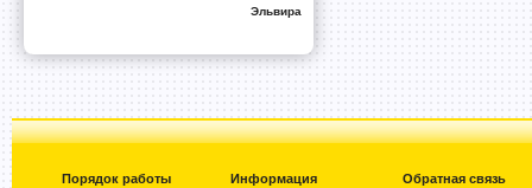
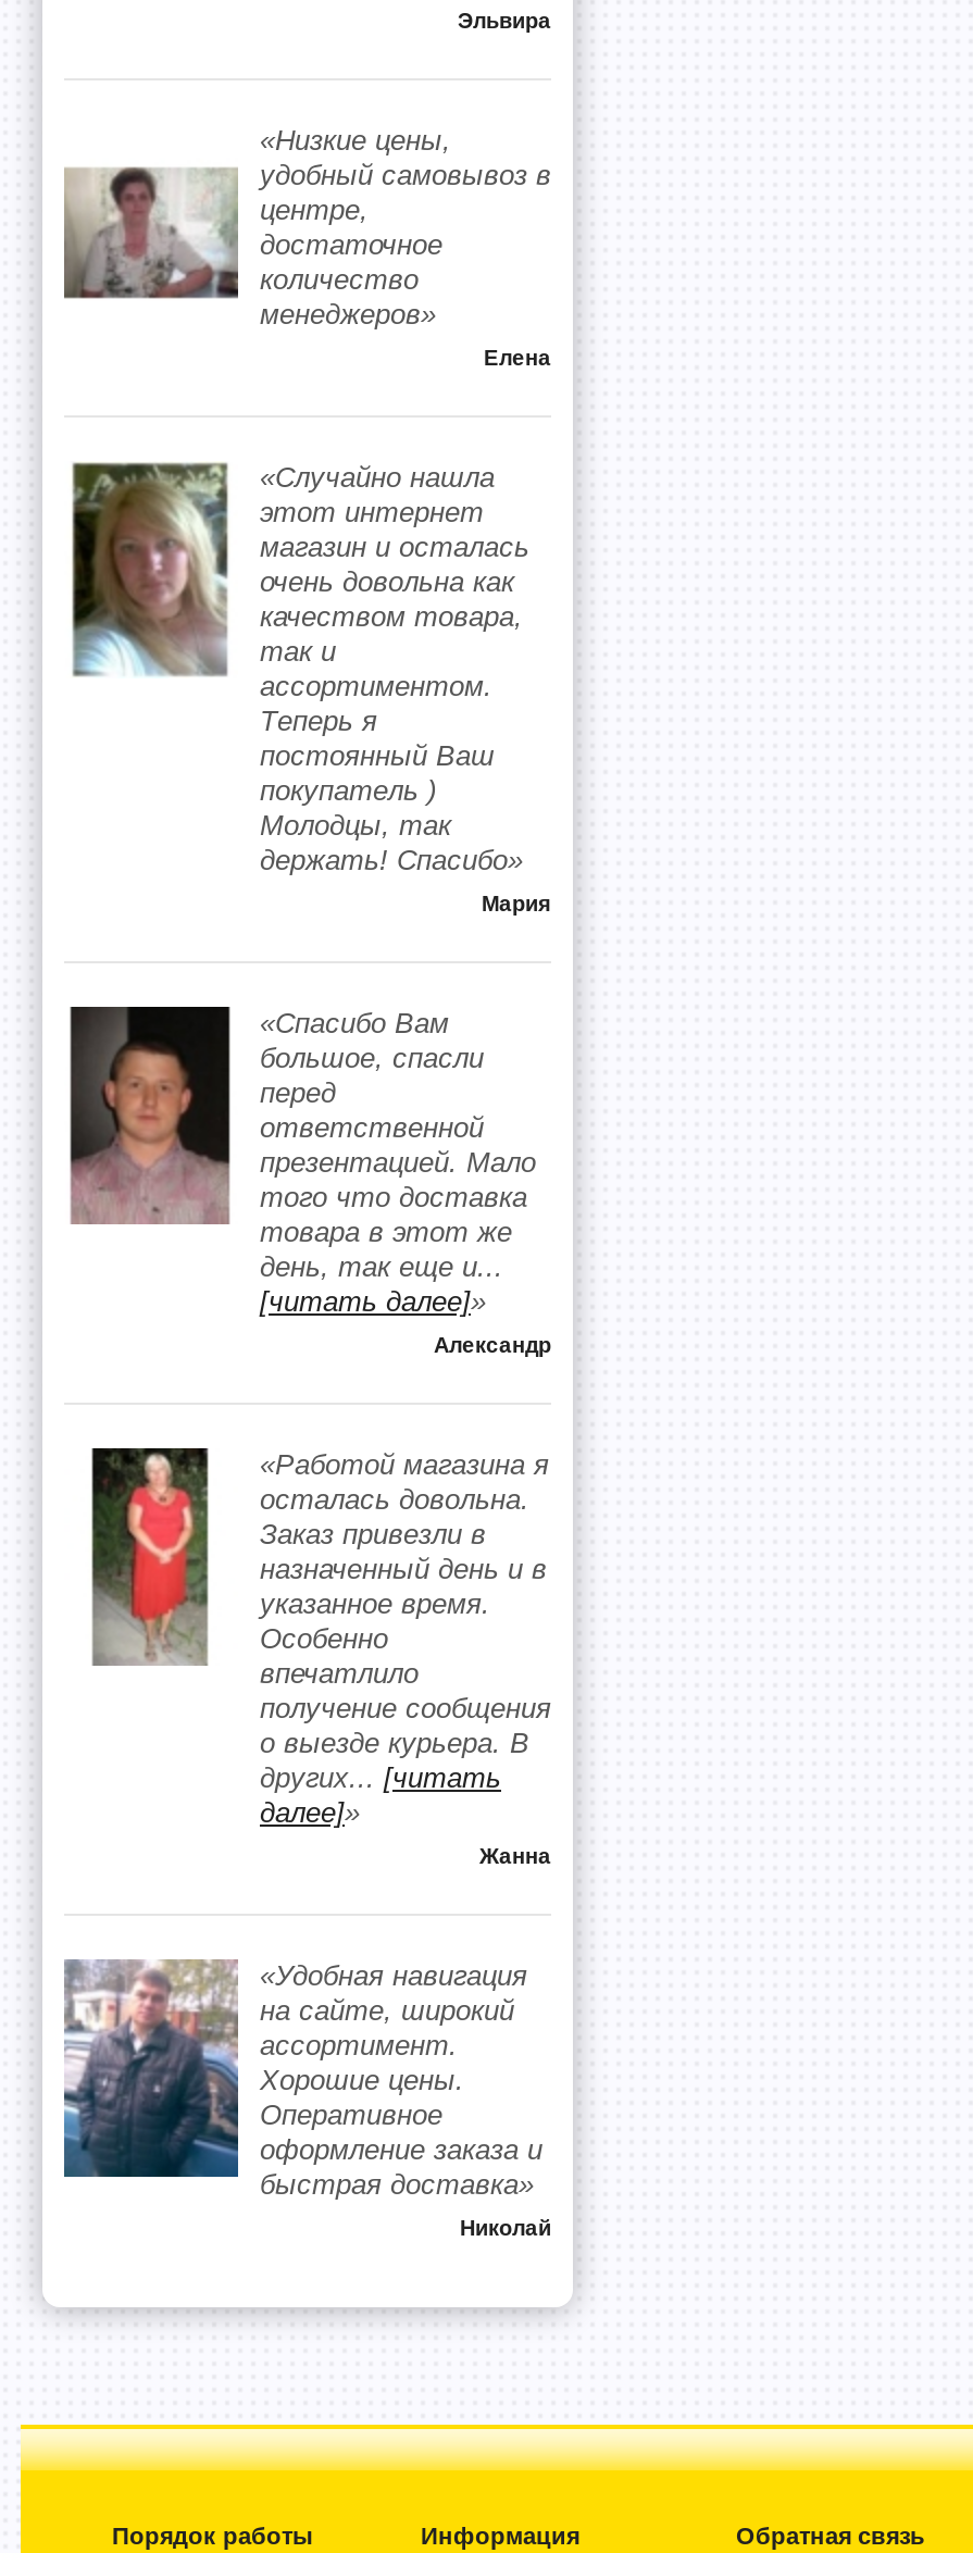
none -> [62,124,551,370] [image] | «Низкие цены, | удобный самовывоз в | центре, | достаточное | количество | менеджеров» | Елена
none -> [62,1957,551,2240] [image] | «Удобная навигация | на сайте, широкий | ассортимент. | Хорошие цены. | Оперативное | оформление заказа и | быстрая доставка» | Николай
none -> [68,1005,551,1357] [image] | «Спасибо Вам | большое, спасли | перед | ответственной | презентацией. Мало | того что доставка | товара в этот же | день, так еще и... | [читать далее]» | Александр
none -> [71,461,551,916] [image] | «Случайно нашла | этот интернет | магазин и осталась | очень довольна как | качеством товара, | так и | ассортиментом. | Теперь я | постоянный Ваш | покупатель ) | Молодцы, так | держать! Спасибо» | Мария
none -> [90,1446,551,1868] [image] | «Работой магазина я | осталась довольна. | Заказ привезли в | назначенный день и в | указанное время. | Особенно | впечатлило | получение сообщения | о выезде курьера. В | других... [читать | далее]» | Жанна

